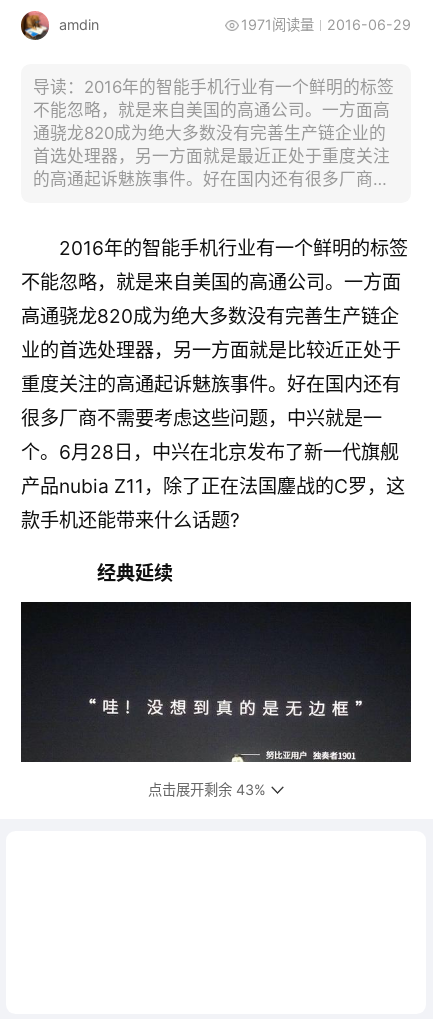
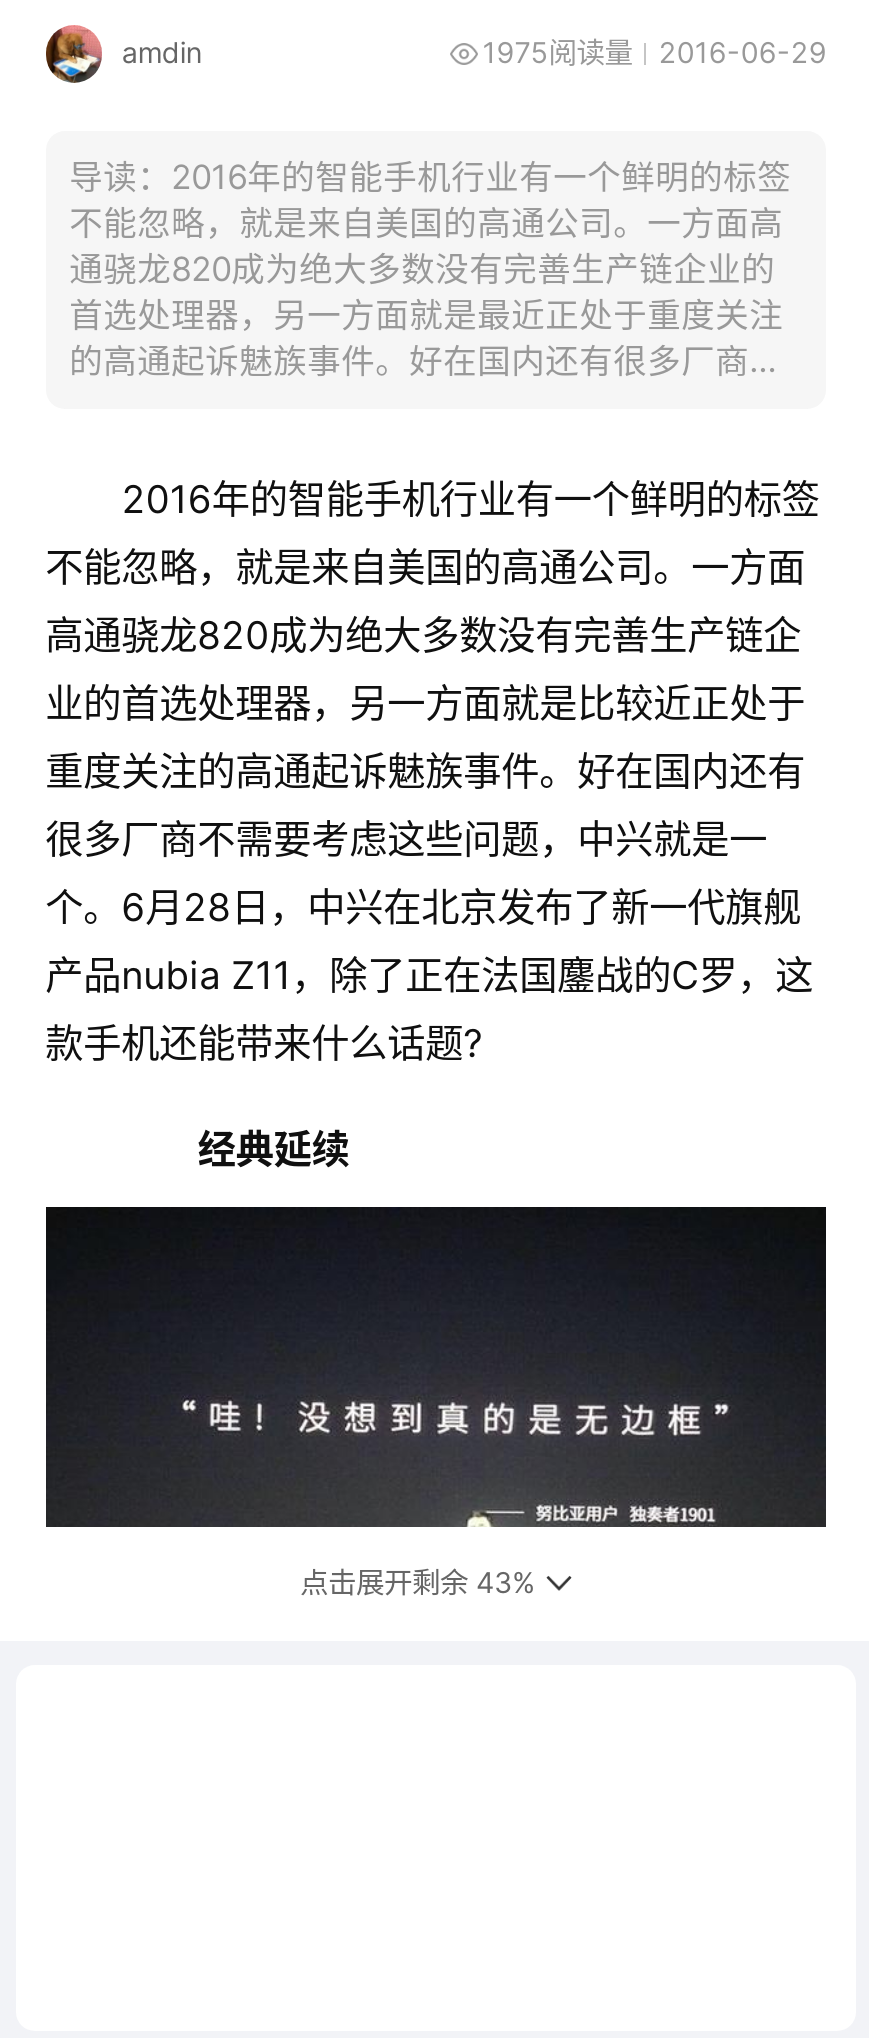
[241,16,411,33] 1971阅读量 2016-06-29 -> [482,36,827,70] 1975阅读量 2016-06-29

